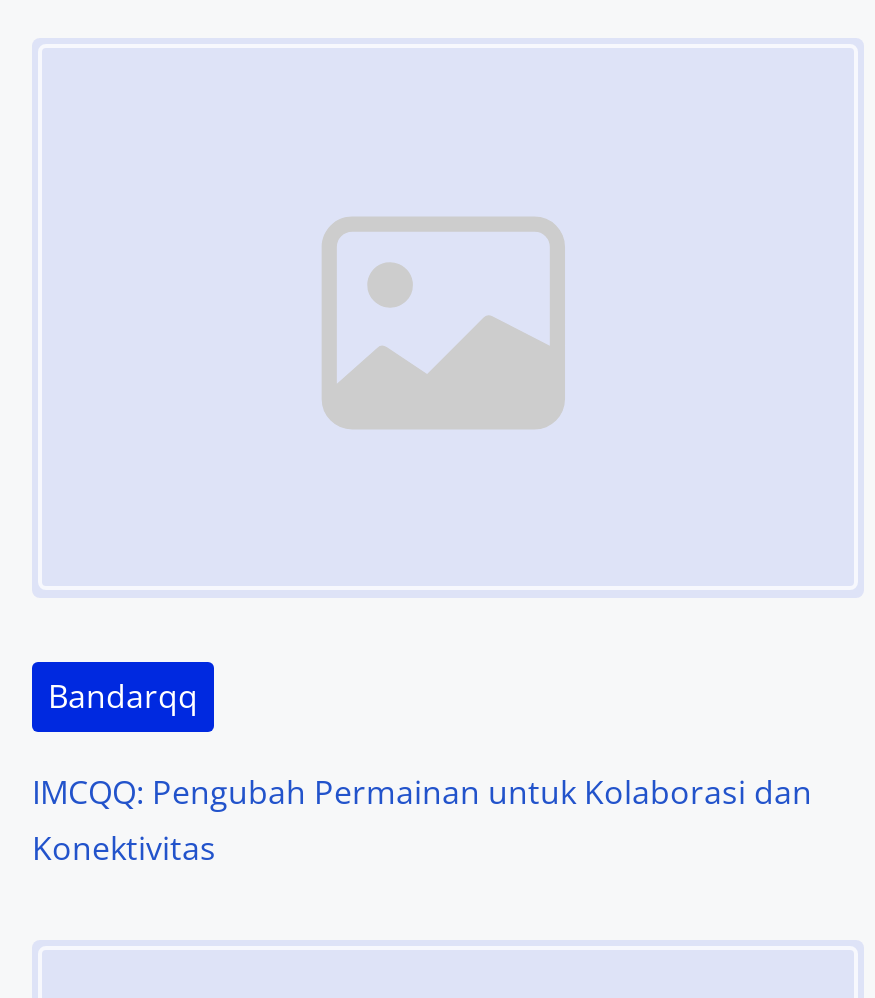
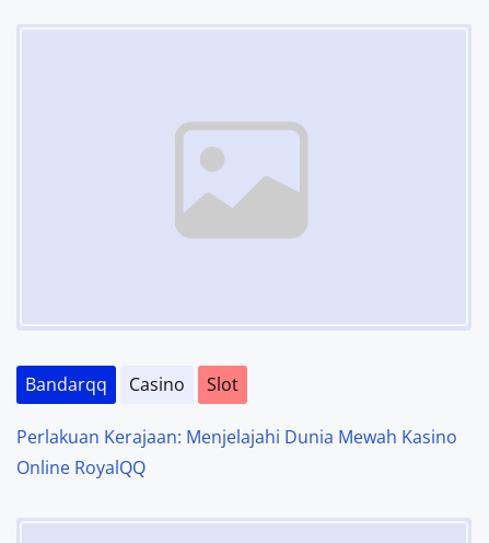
[32,771,812,871] IMCQQ: Pengubah Permainan untuk Kolaborasi dan | Konektivitas -> [16,373,457,480] Casino | Slot | Perlakuan Kerajaan: Menjelajahi Dunia Mewah Kasino | Online RoyalQQ

